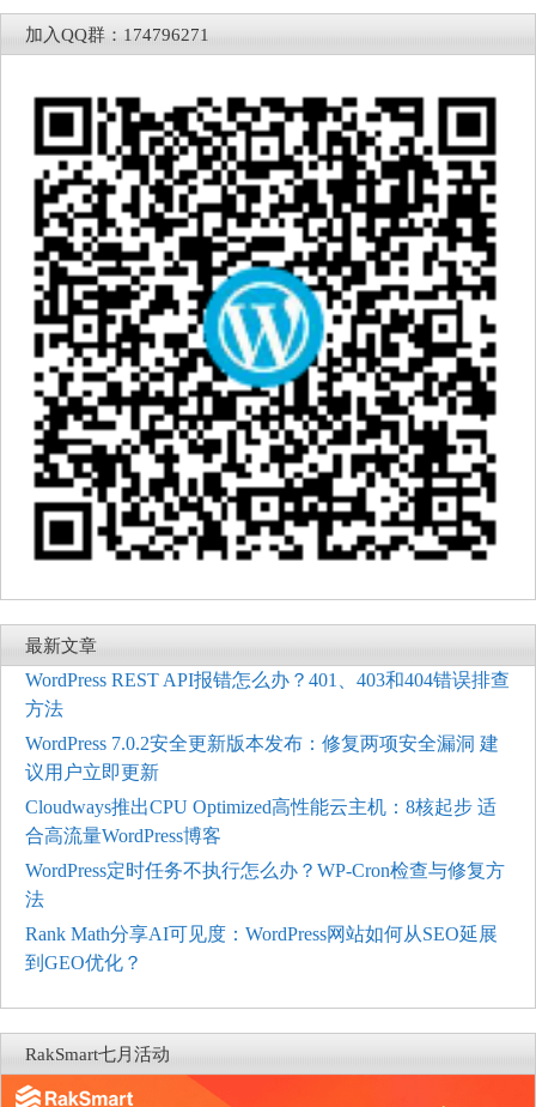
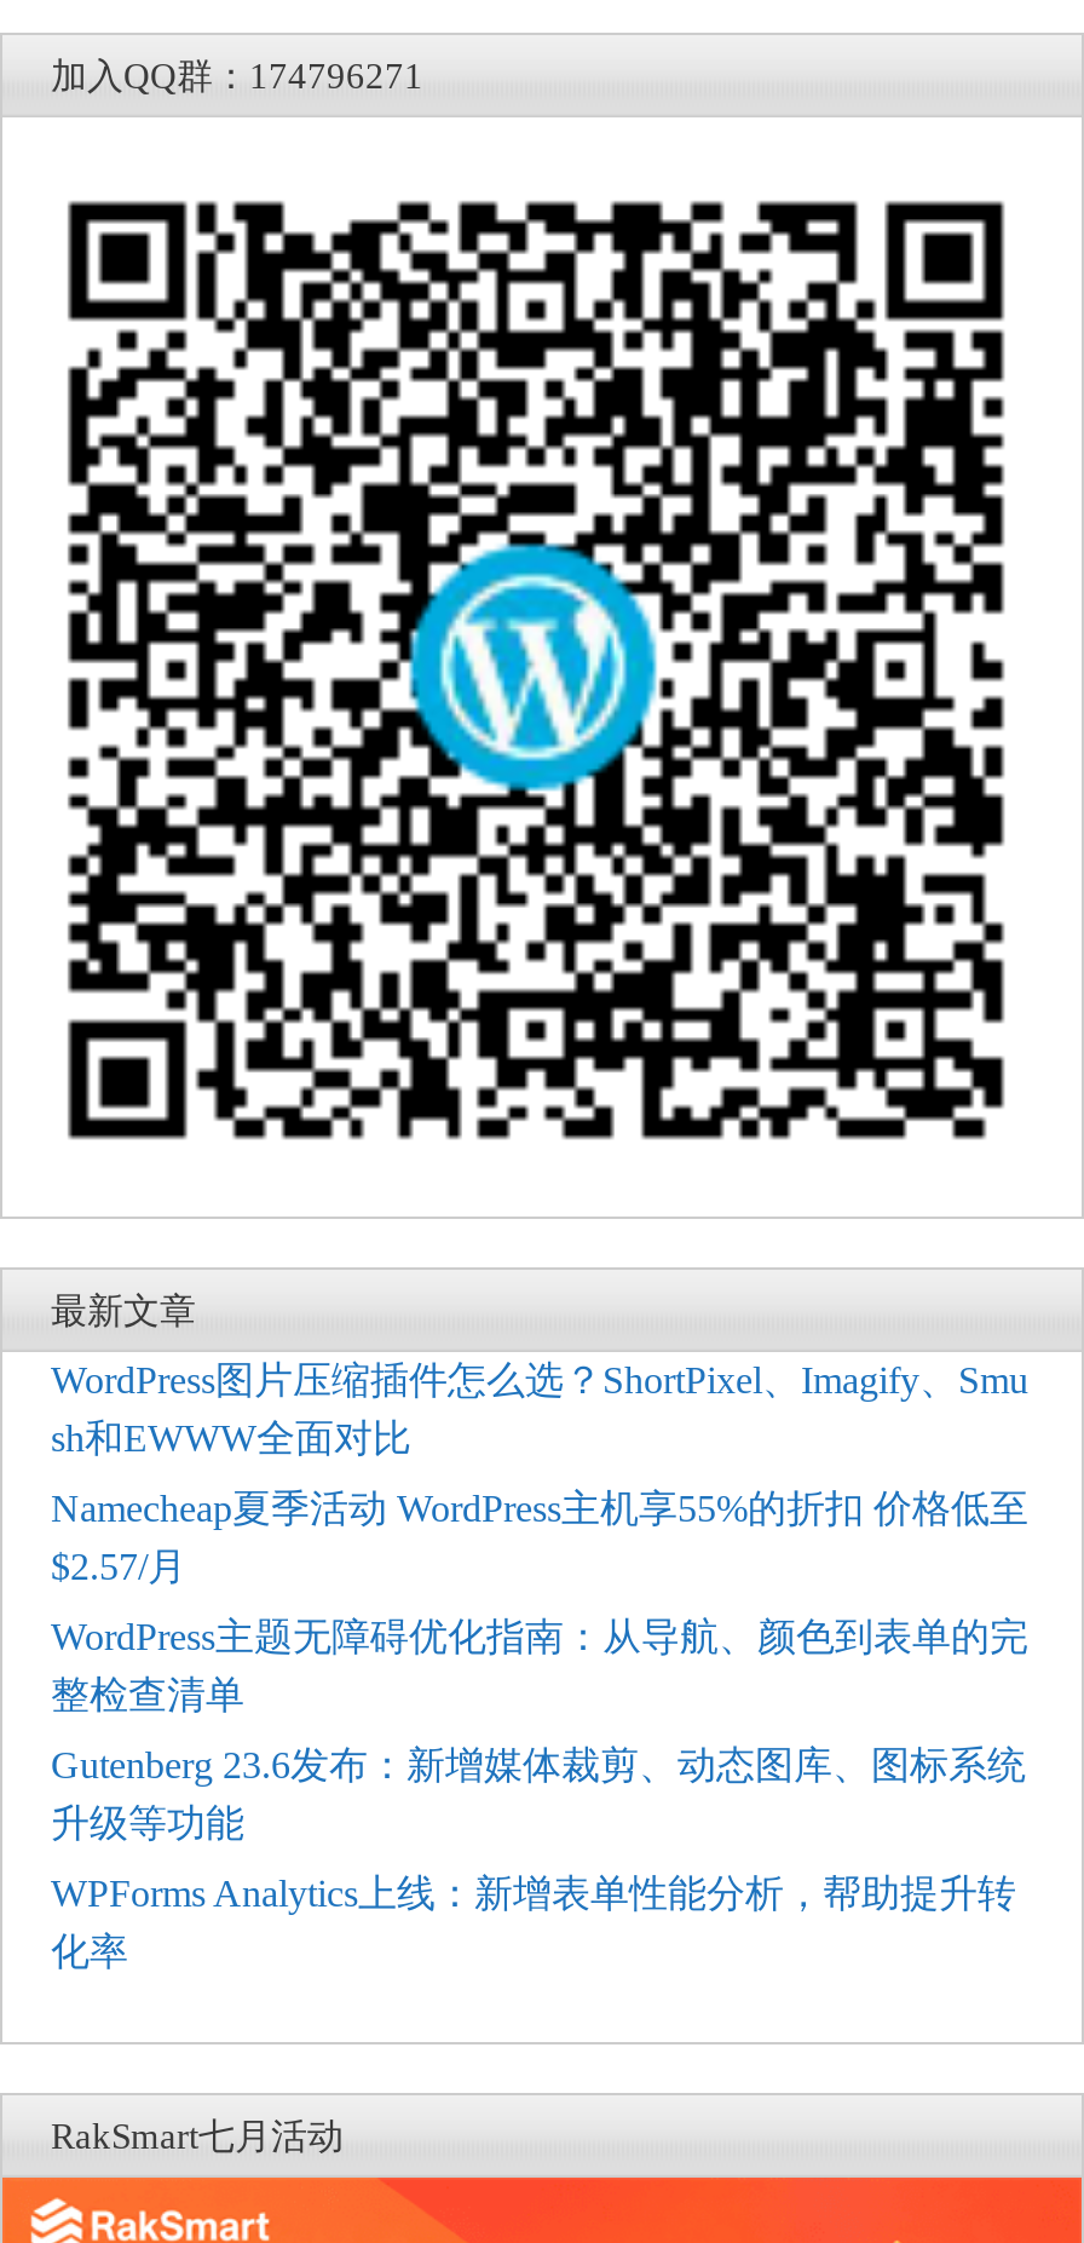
[25,670,510,719] WordPress REST API报错怎么办？401、403和404错误排查 | 方法 -> [51,1359,1028,1458] WordPress图片压缩插件怎么选？ShortPixel、Imagify、Smu | sh和EWWW全面对比
[25,733,499,782] WordPress 7.0.2安全更新版本发布：修复两项安全漏洞 建 | 议用户立即更新 -> [51,1487,1028,1587] Namecheap夏季活动 WordPress主机享55%的折扣 价格低至 | $2.57/月
[25,797,497,846] Cloudways推出CPU Optimized高性能云主机：8核起步 适 | 合高流量WordPress博客 -> [51,1616,1028,1715] WordPress主题无障碍优化指南：从导航、颜色到表单的完 | 整检查清单
[25,860,505,909] WordPress定时任务不执行怎么办？WP-Cron检查与修复方 | 法 -> [51,1744,1026,1843] Gutenberg 23.6发布：新增媒体裁剪、动态图库、图标系统 | 升级等功能
[25,924,498,973] Rank Math分享AI可见度：WordPress网站如何从SEO延展 | 到GEO优化？ -> [51,1872,1016,1972] WPForms Analytics上线：新增表单性能分析，帮助提升转 | 化率

